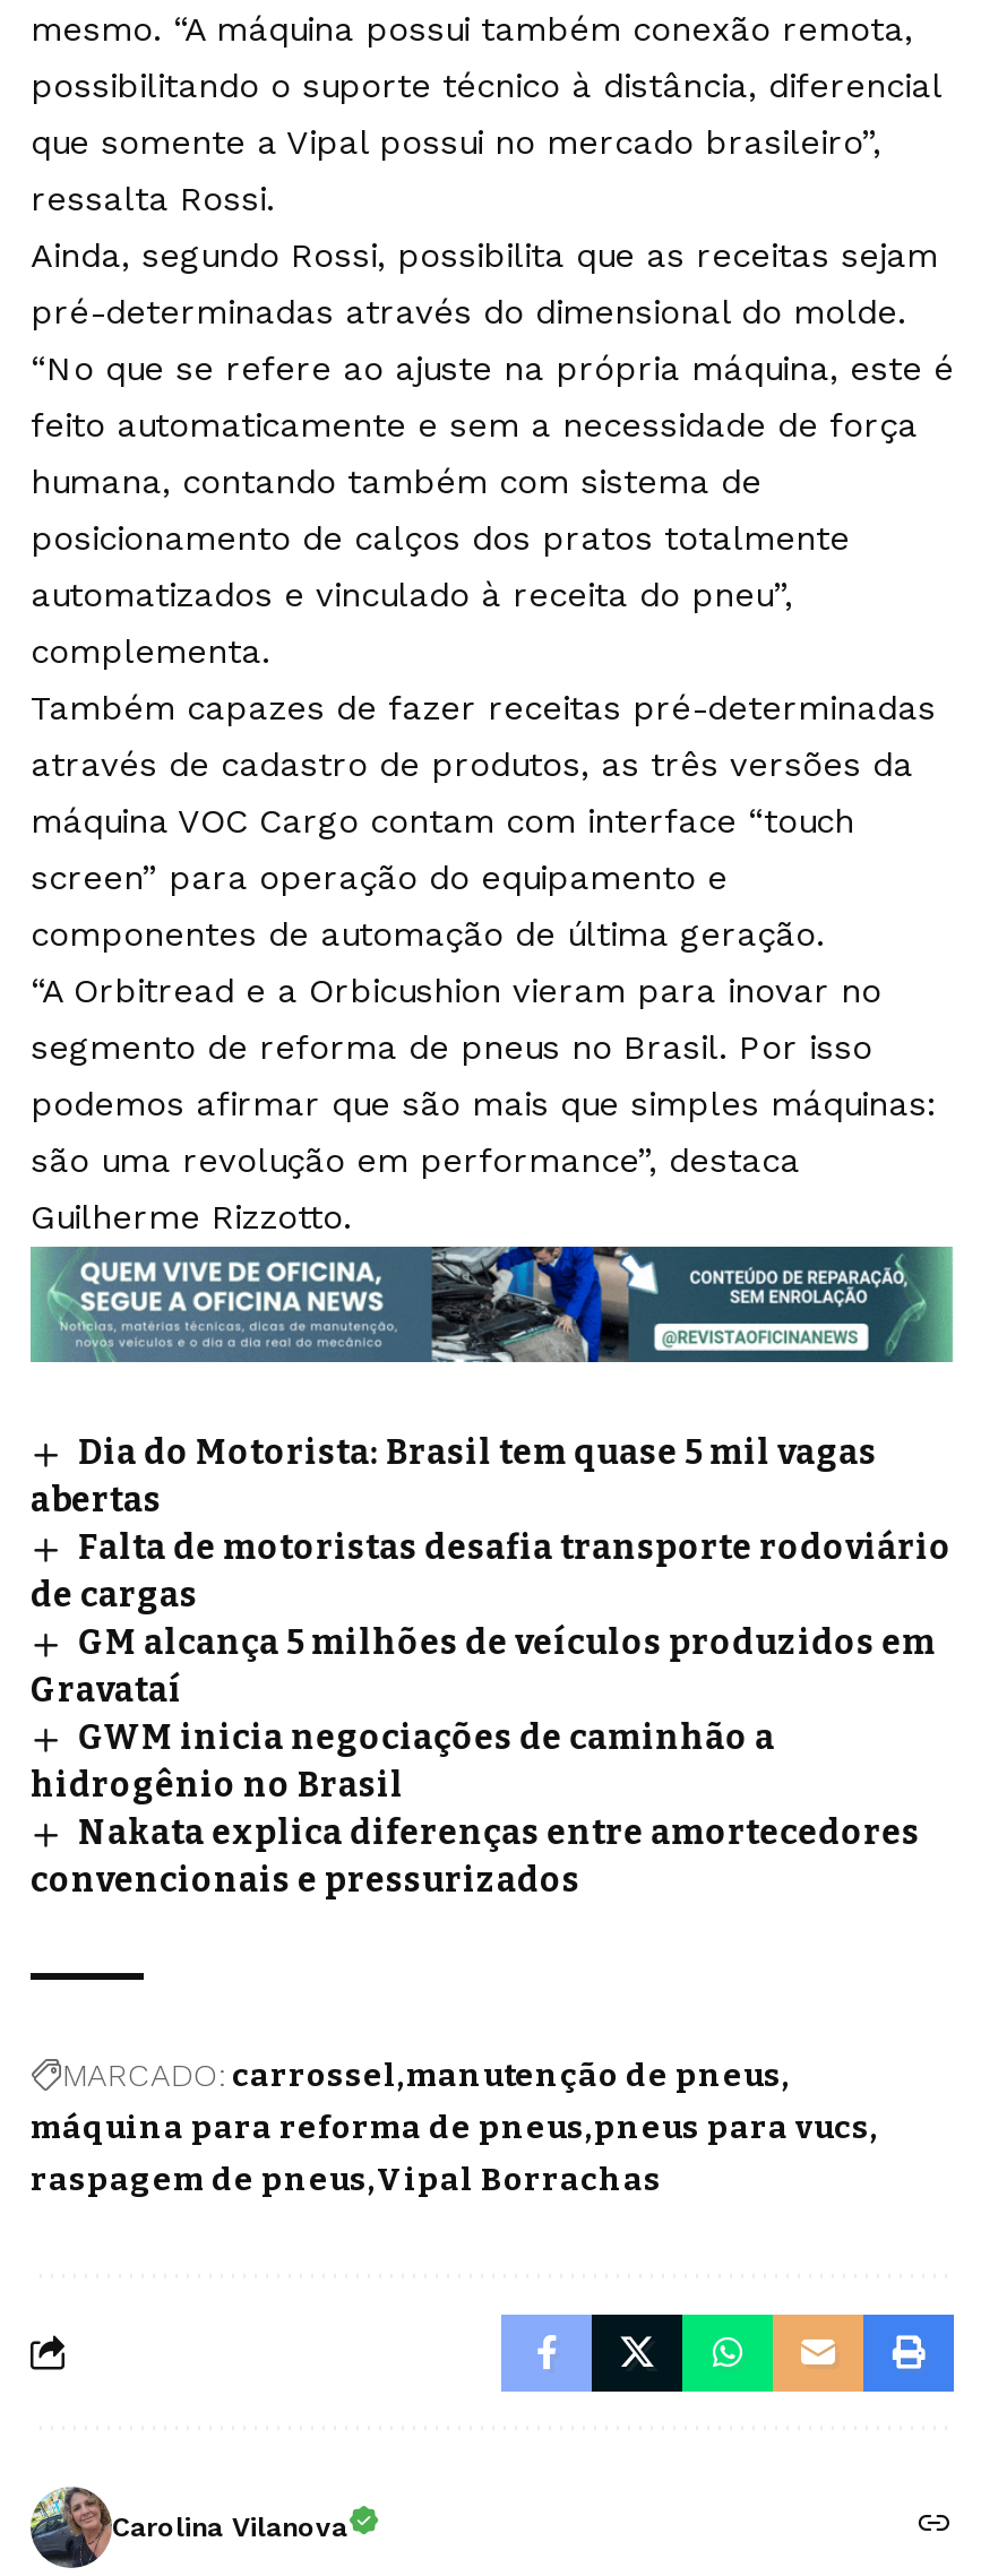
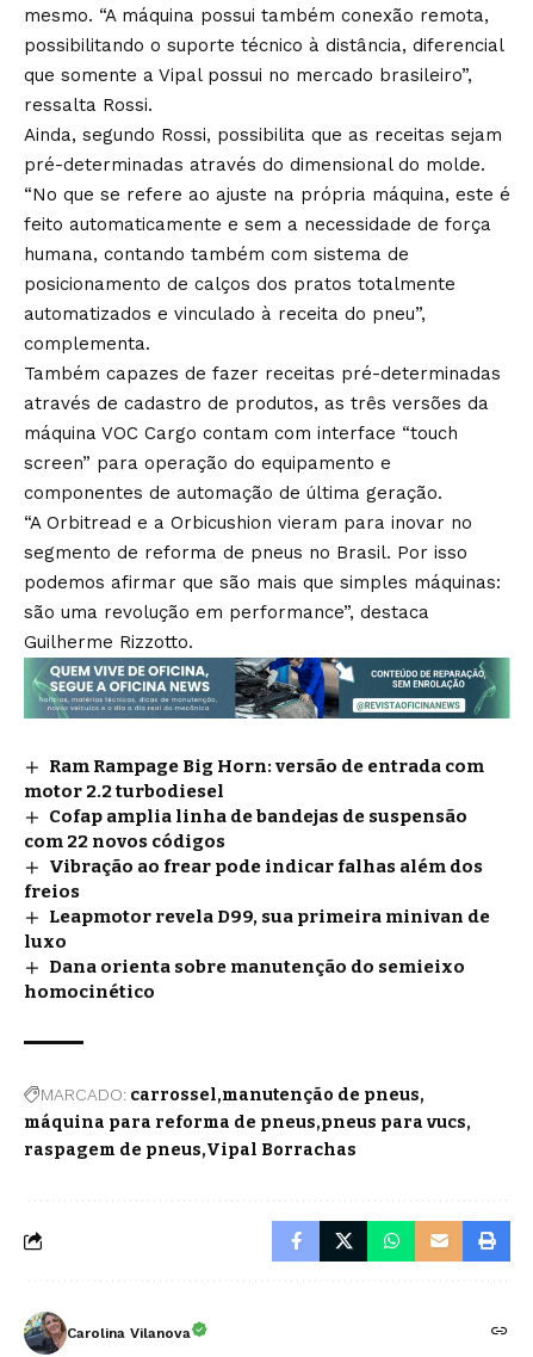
[31,1432,952,1900] Dia do Motorista: Brasil tem quase 5 mil vagas | abertas | Falta de motoristas desafia transporte rodoviário | de cargas | GM alcança 5 milhões de veículos produzidos em | Gravataí | GWM inicia negociações de caminhão a | hidrogênio no Brasil | Nakata explica diferenças entre amortecedores | convencionais e pressurizados -> [24,755,490,1002] Ram Rampage Big Horn: versão de entrada com | motor 2.2 turbodiesel | Cofap amplia linha de bandejas de suspensão | com 22 novos códigos | Vibração ao frear pode indicar falhas além dos | freios | Leapmotor revela D99, sua primeira minivan de | luxo | Dana orienta sobre manutenção do semieixo | homocinético

